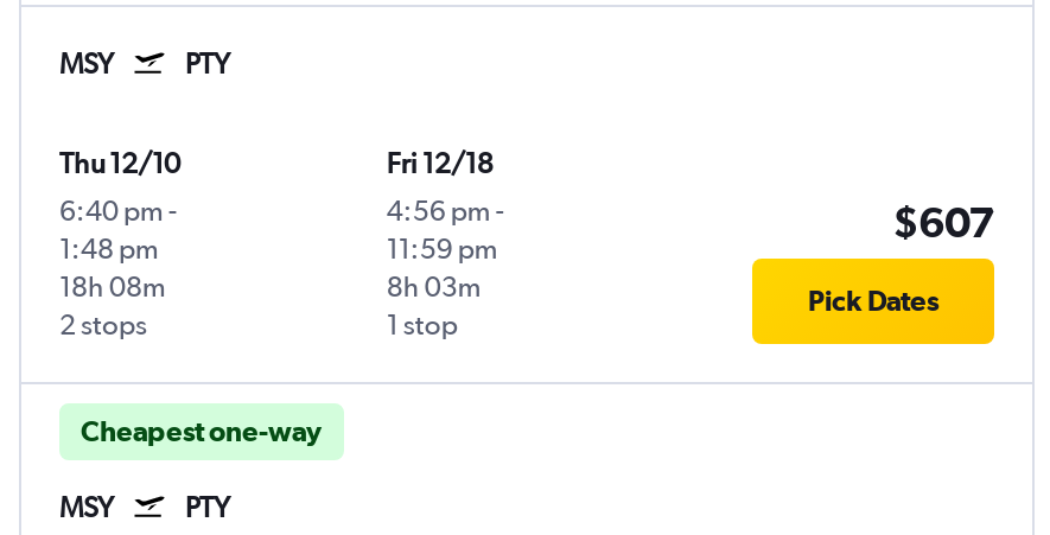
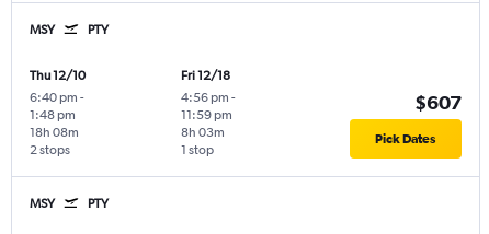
[81,416,323,449] Cheapest one-way -> none

